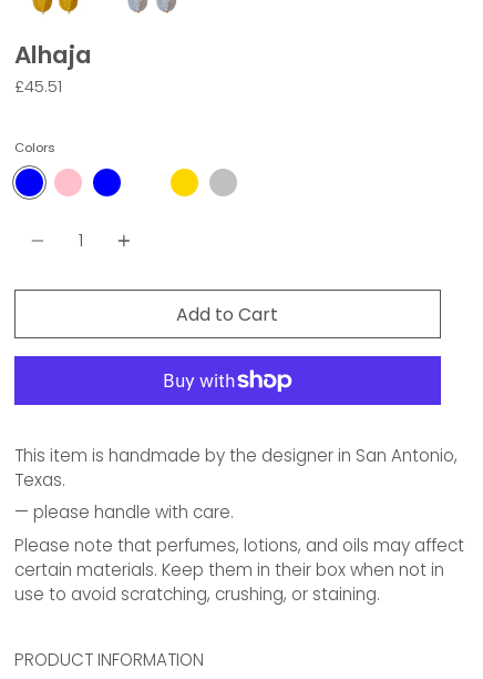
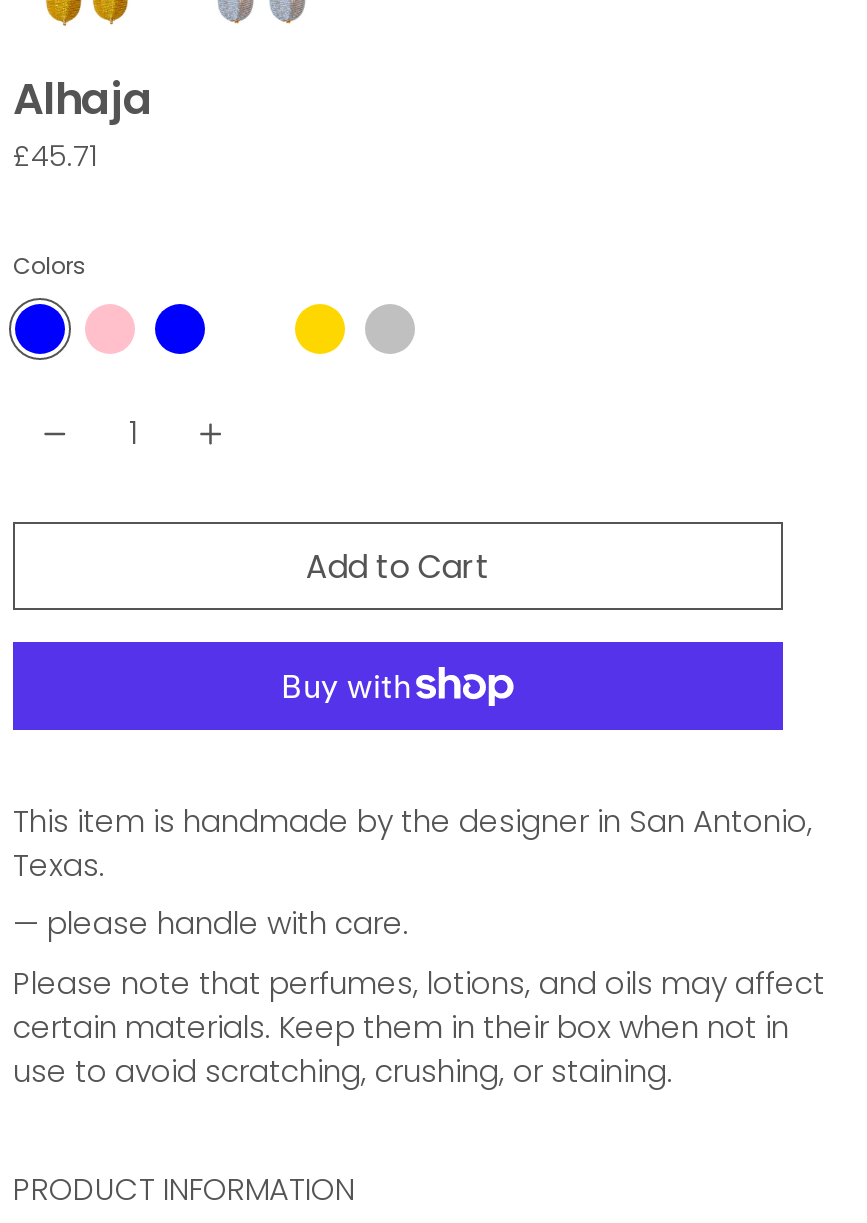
[14,76,62,98] £45.51 -> [13,136,97,176] £45.71

